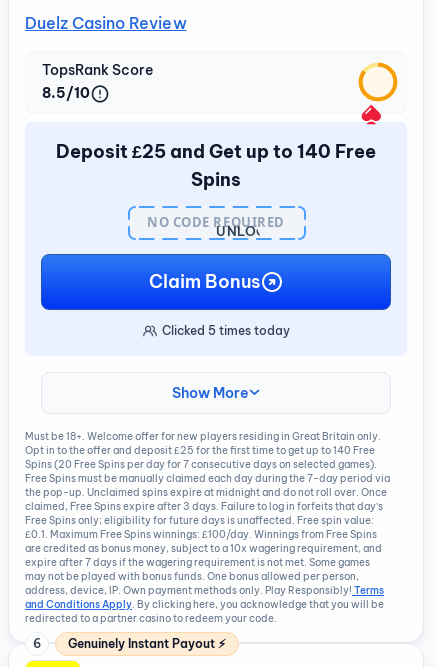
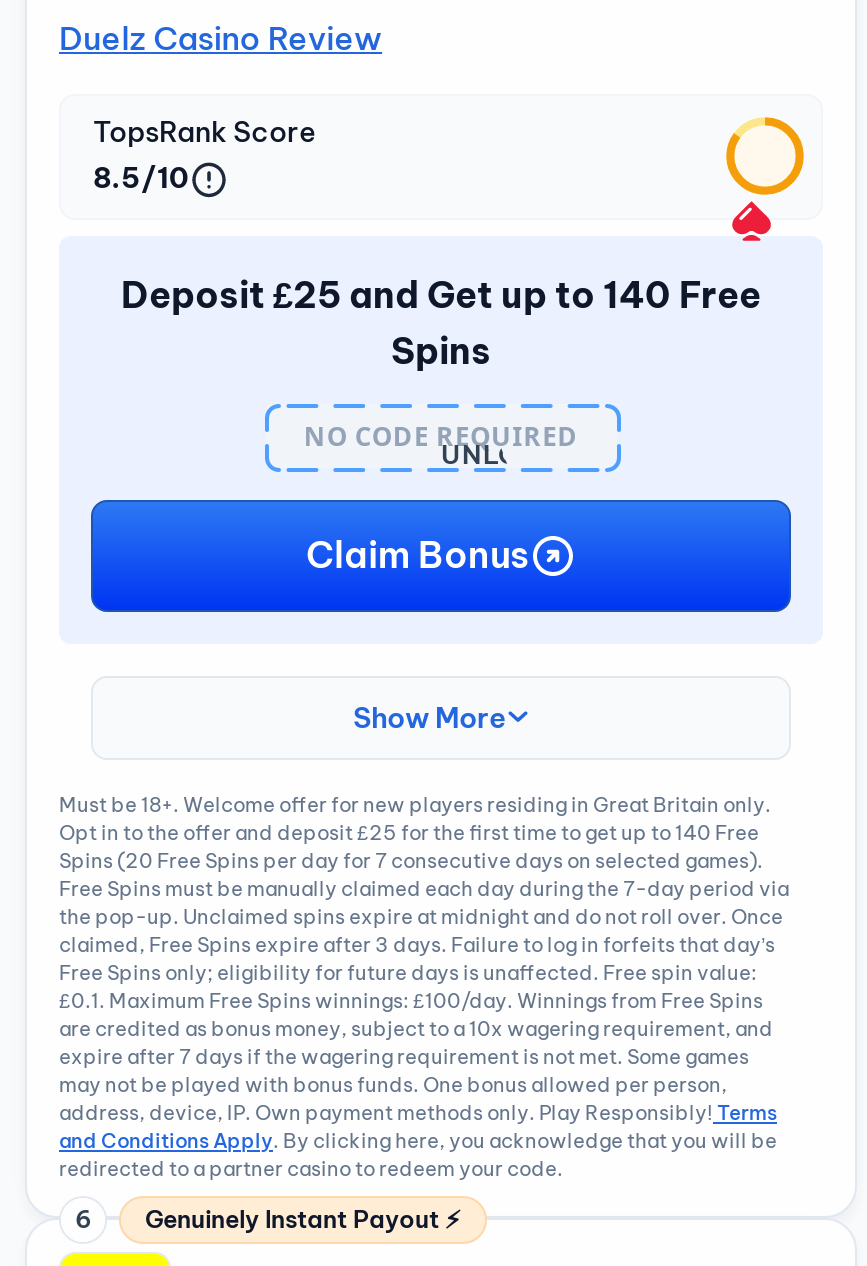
[162,322,290,337] Clicked 5 times today -> none

